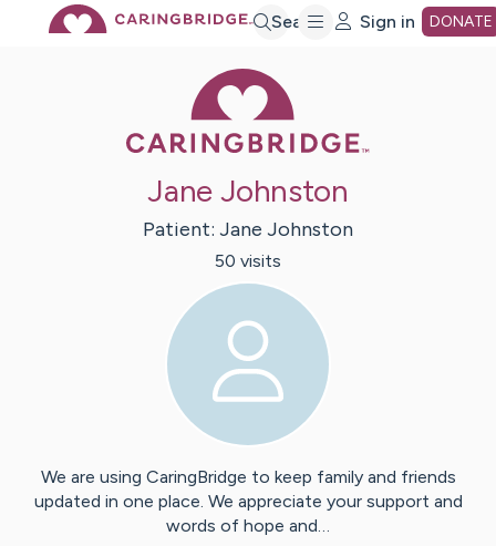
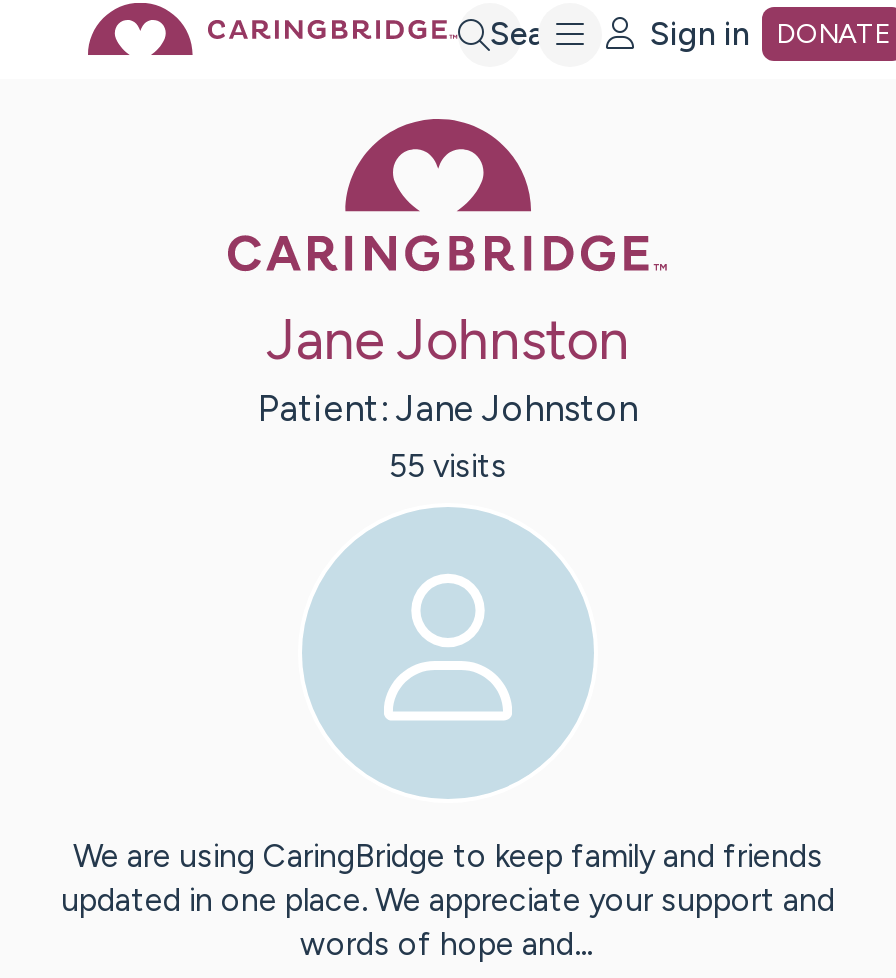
[215,251,281,272] 50 visits -> [389,448,507,486] 55 visits

